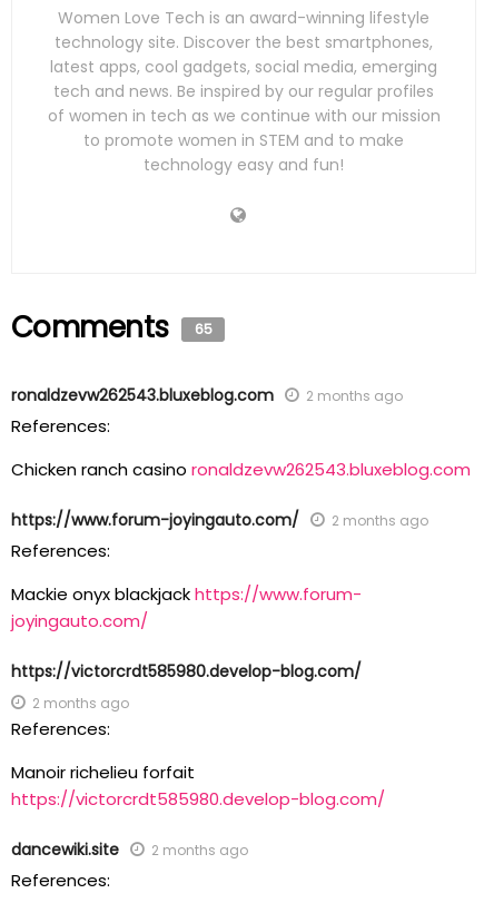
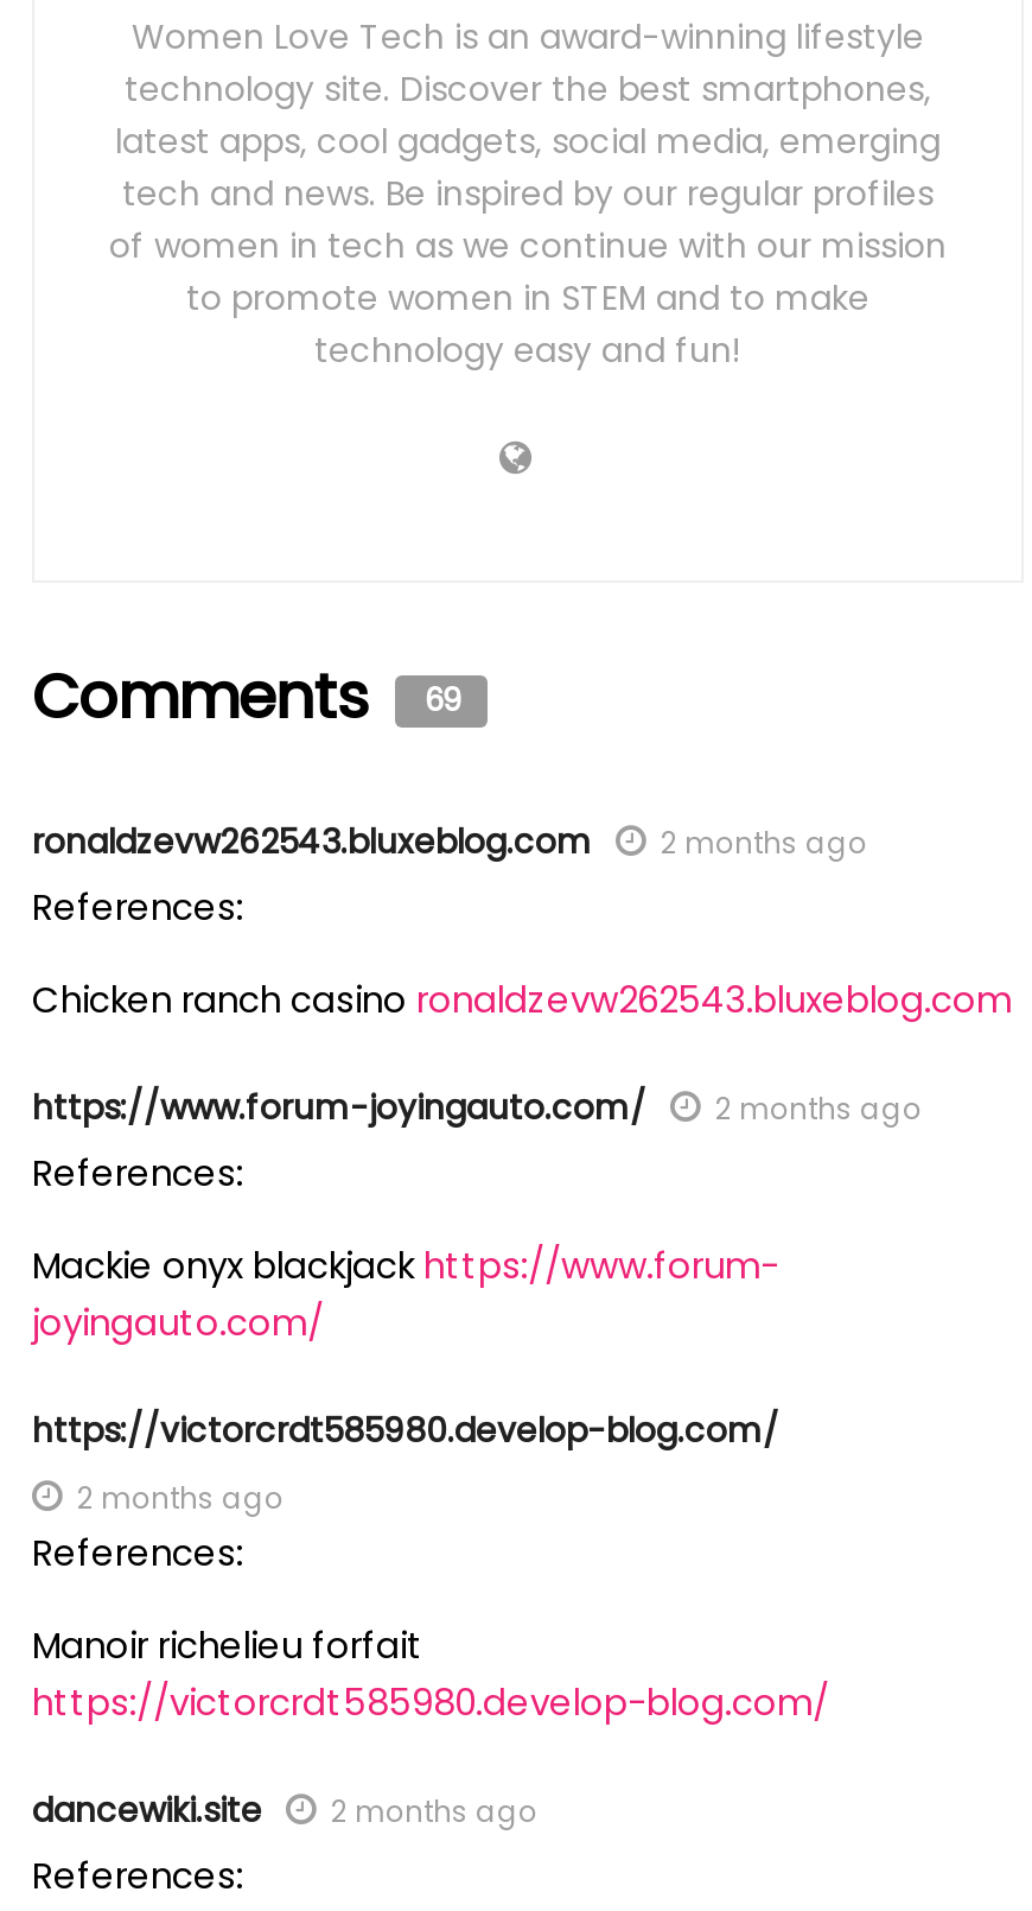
[11,307,212,348] Comments 65 -> [32,654,460,740] Comments 69

